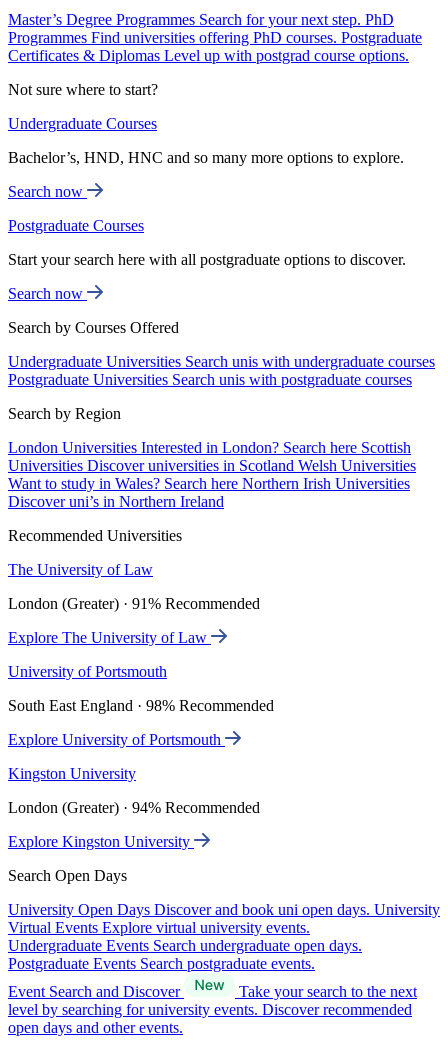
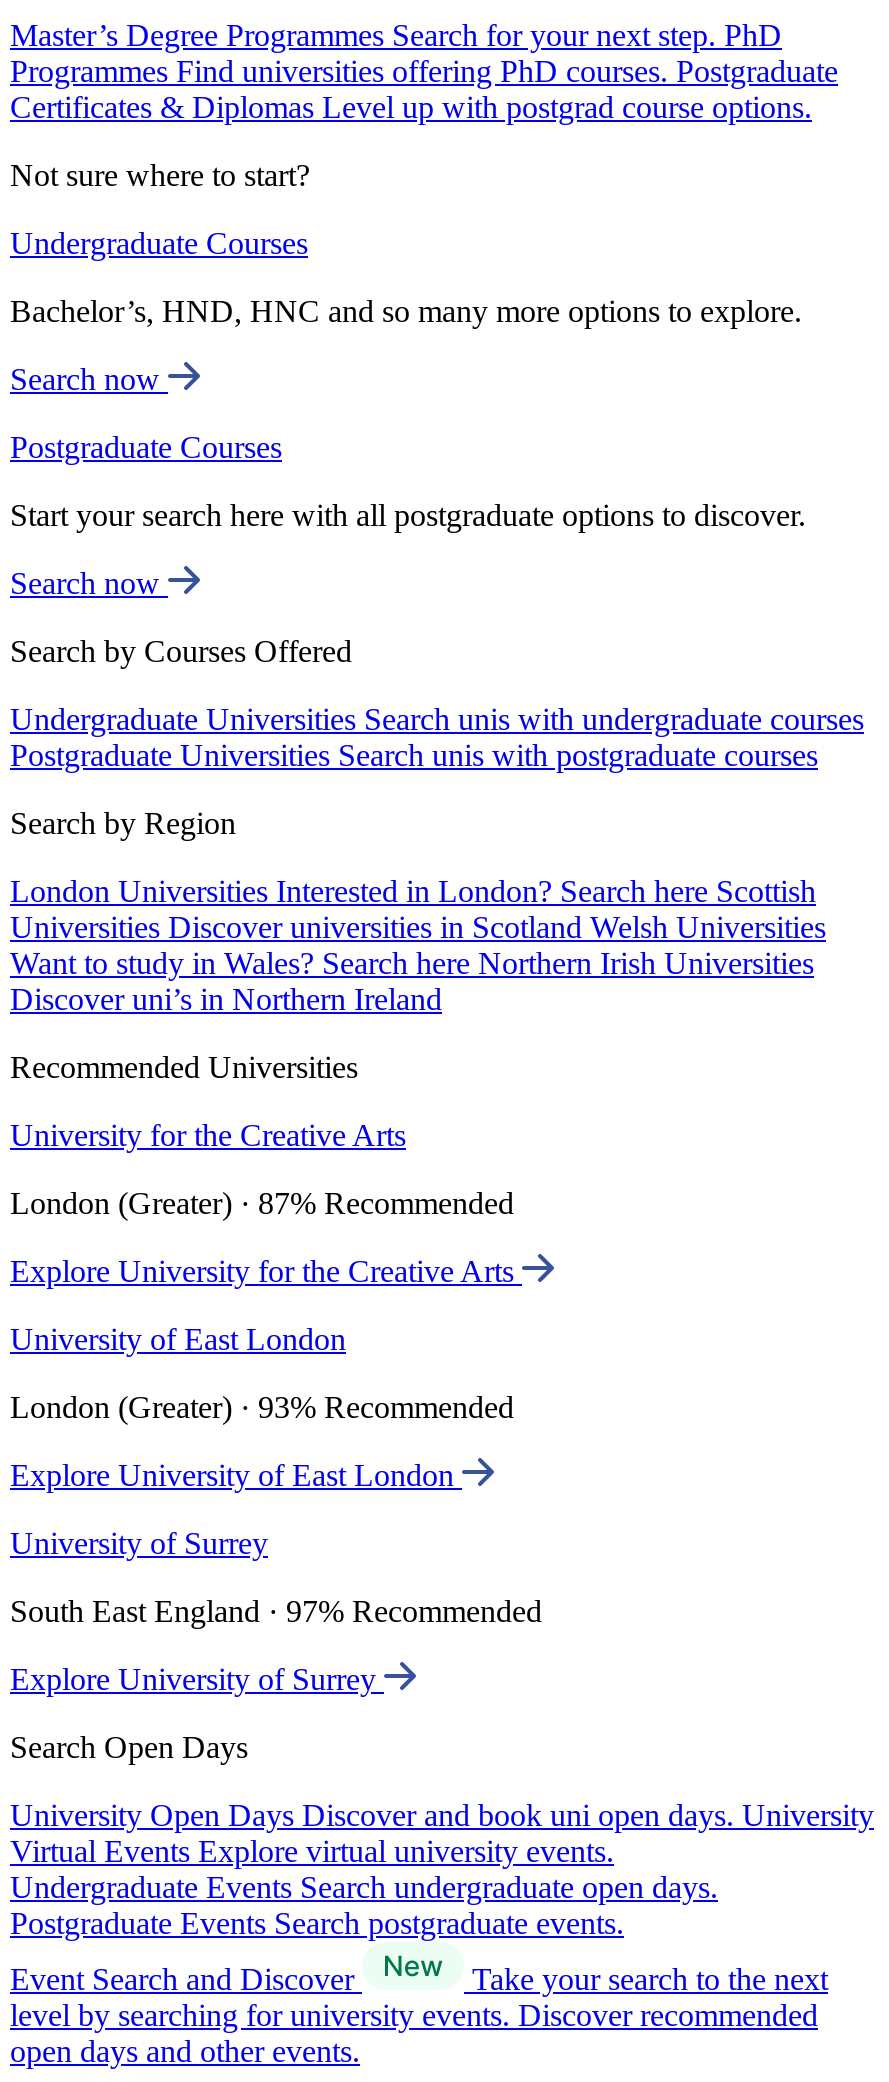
[8,561,153,578] The University of Law -> [10,1118,406,1152] University for the Creative Arts
[8,595,260,612] London (Greater) · 91% Recommended -> [10,1186,514,1220] London (Greater) · 87% Recommended
[8,629,211,646] Explore The University of Law -> [10,1254,522,1288] Explore University for the Creative Arts
[8,663,167,680] University of Portsmouth -> [10,1322,346,1356] University of East London
[8,697,274,714] South East England · 98% Recommended -> [10,1390,514,1424] London (Greater) · 93% Recommended
[8,731,225,748] Explore University of Portsmouth -> [10,1458,462,1492] Explore University of East London
[8,765,136,782] Kingston University -> [10,1526,268,1560] University of Surrey
[8,799,260,816] London (Greater) · 94% Recommended -> [10,1594,542,1628] South East England · 97% Recommended
[8,833,194,850] Explore Kingston University -> [10,1662,384,1696] Explore University of Surrey

